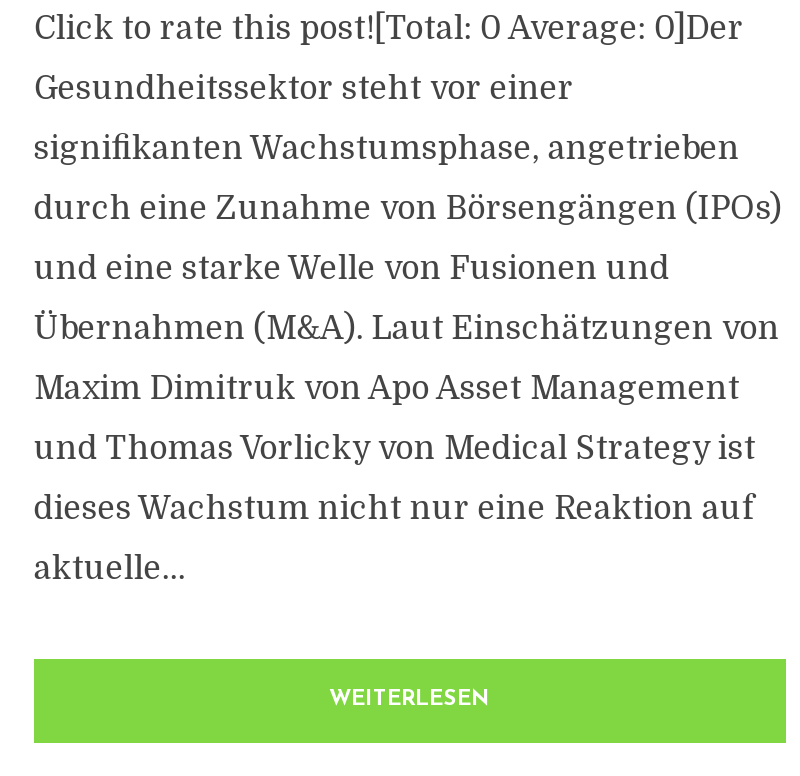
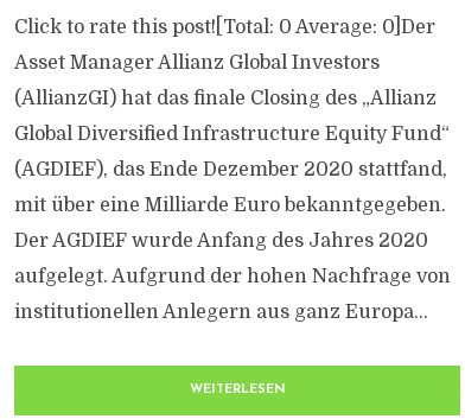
[34,71,782,587] Gesundheitssektor steht vor einer | signifikanten Wachstumsphase, angetrieben | durch eine Zunahme von Börsengängen (IPOs) | und eine starke Welle von Fusionen und | Übernahmen (M&A). Laut Einschätzungen von | Maxim Dimitruk von Apo Asset Management | und Thomas Vorlicky von Medical Strategy ist | dieses Wachstum nicht nur eine Reaktion auf | aktuelle... -> [14,52,451,323] Asset Manager Allianz Global Investors | (AllianzGI) hat das finale Closing des „Allianz | Global Diversified Infrastructure Equity Fund“ | (AGDIEF), das Ende Dezember 2020 stattfand, | mit über eine Milliarde Euro bekanntgegeben. | Der AGDIEF wurde Anfang des Jahres 2020 | aufgelegt. Aufgrund der hohen Nachfrage von | institutionellen Anlegern aus ganz Europa...

